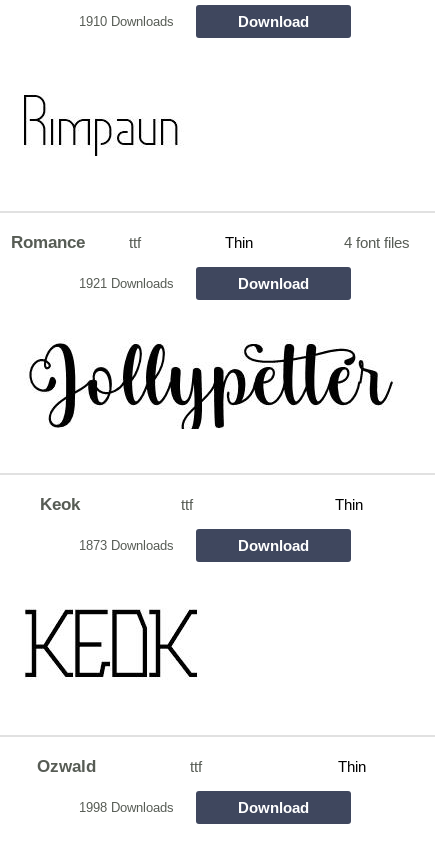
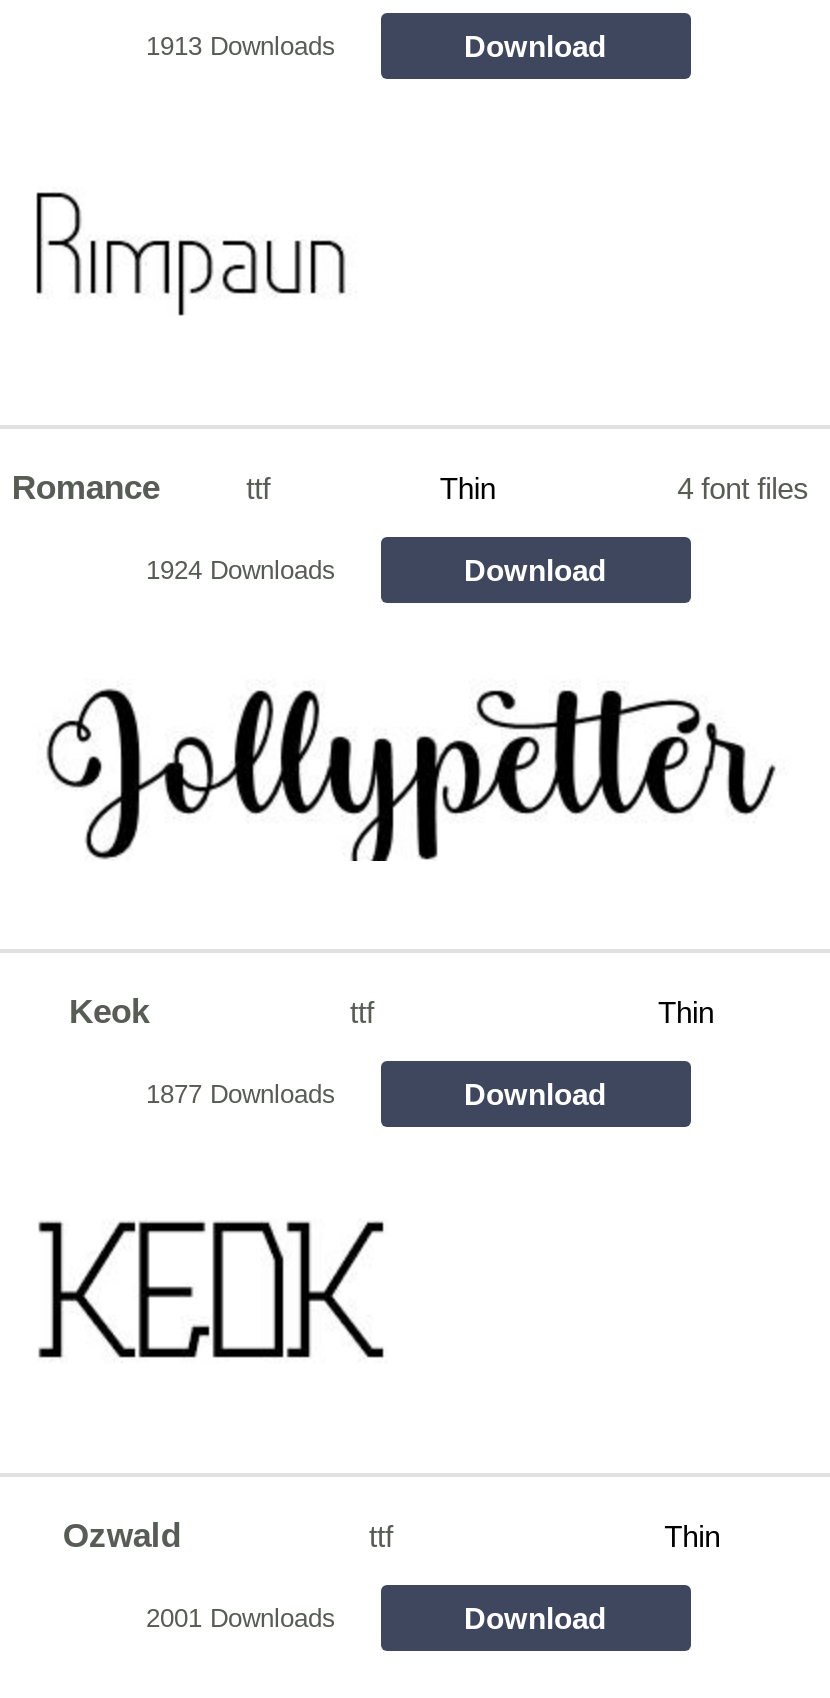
[78,14,173,29] 1910 Downloads -> [146,31,336,61] 1913 Downloads
[78,276,173,291] 1921 Downloads -> [146,555,336,585] 1924 Downloads
[78,538,173,553] 1873 Downloads -> [146,1079,336,1109] 1877 Downloads
[78,800,173,815] 1998 Downloads -> [146,1603,336,1633] 2001 Downloads

